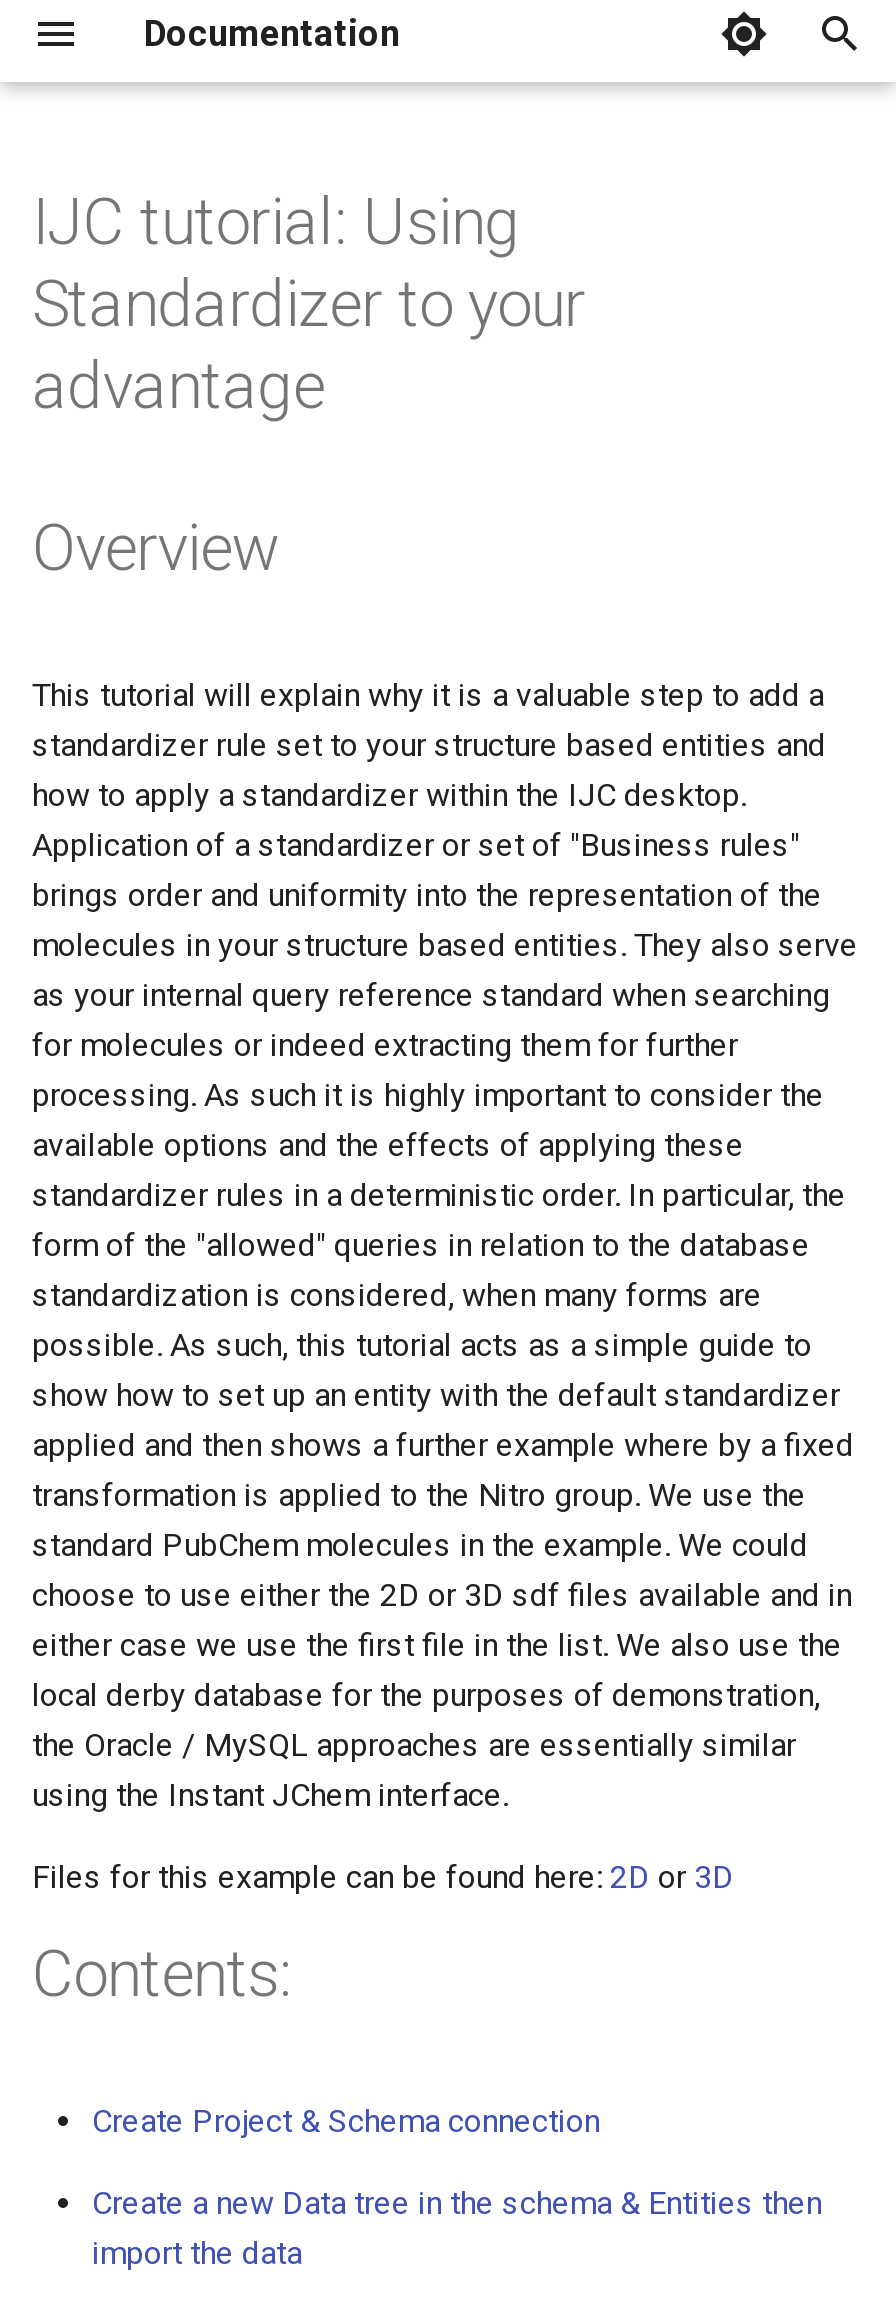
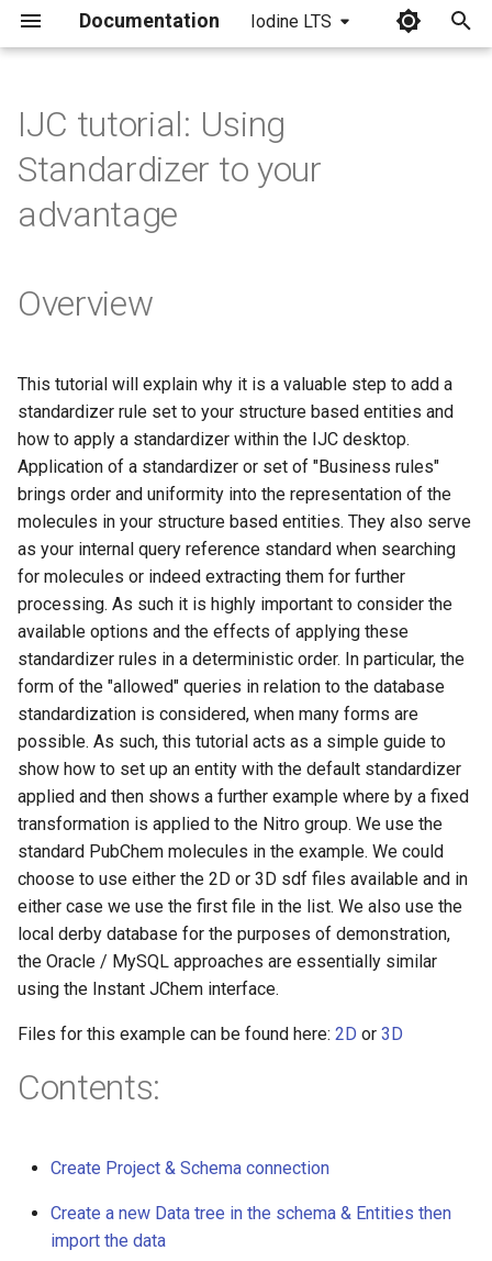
none -> [250,11,332,32] Iodine LTS

